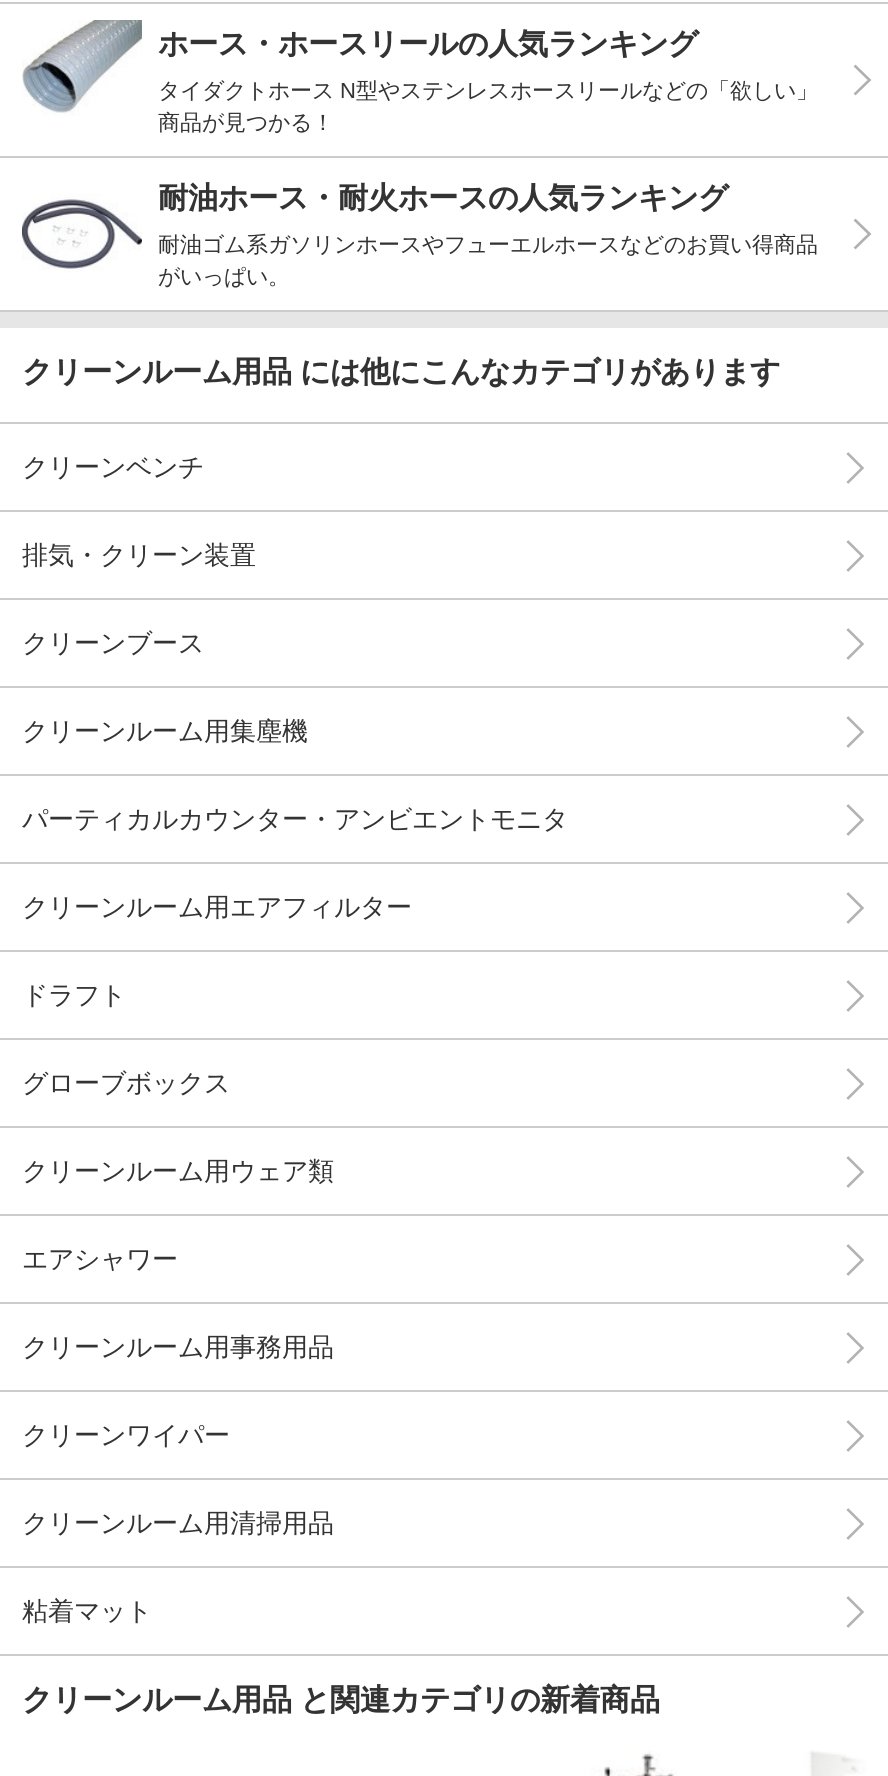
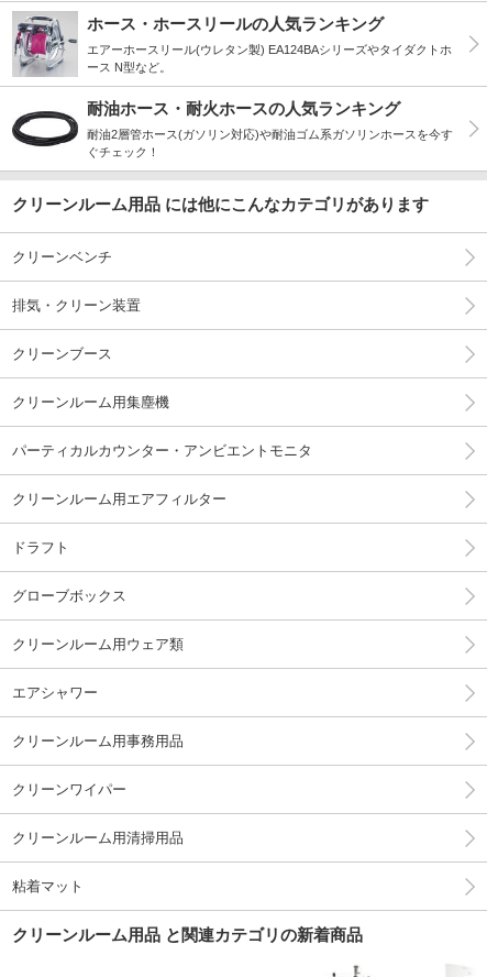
[24,20,818,140] [image] | タイダクトホース N型やステンレスホースリールなどの「欲しい」 | 商品が見つかる！ -> [12,11,452,78] [image] | エアーホースリール(ウレタン製) EA124BAシリーズやタイダクトホ | ース N型など。
[20,198,818,288] [image] | 耐油ゴム系ガソリンホースやフューエルホースなどのお買い得商品 | がいっぱい。 -> [11,110,453,158] [image] | 耐油2層管ホース(ガソリン対応)や耐油ゴム系ガソリンホースを今す | ぐチェック！

